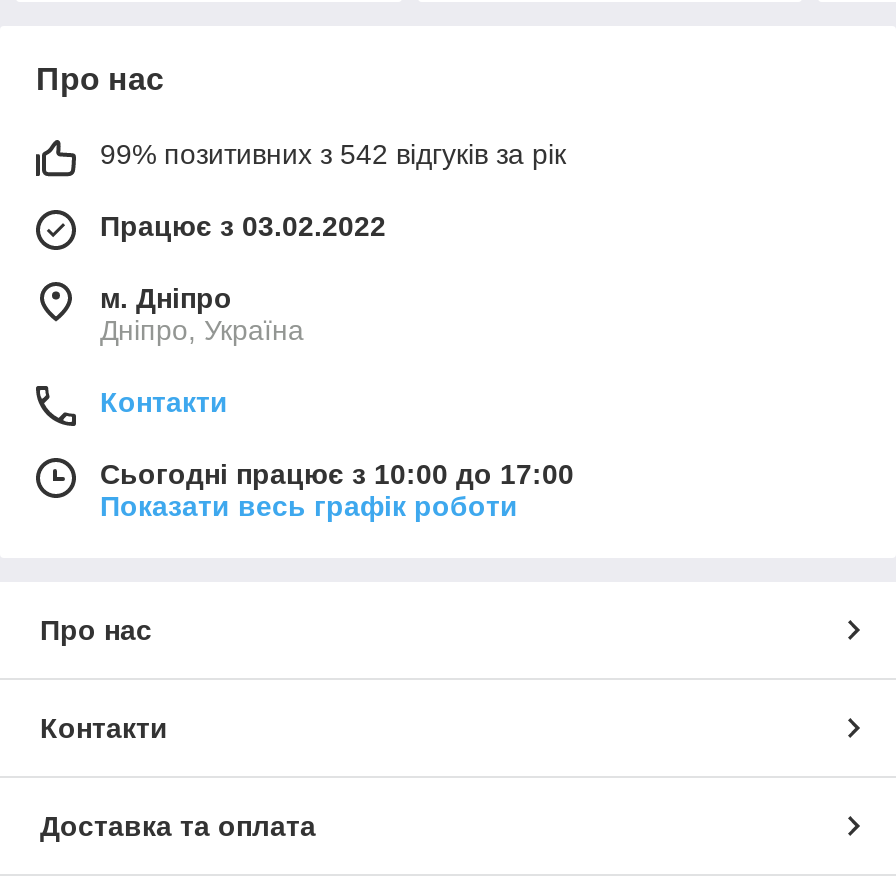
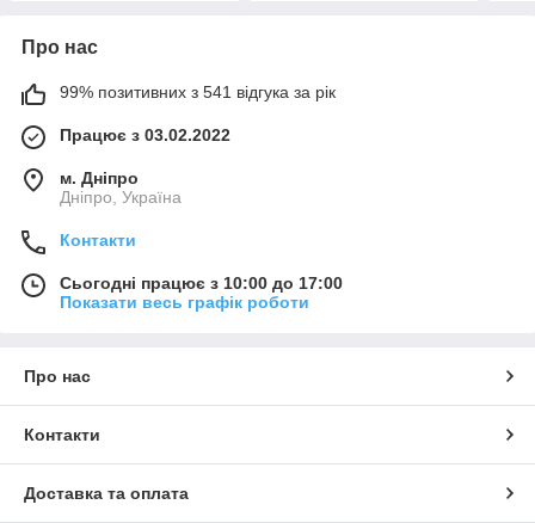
[100,138,566,170] 99% позитивних з 542 відгуків за рік -> [60,82,336,101] 99% позитивних з 541 відгука за рік

